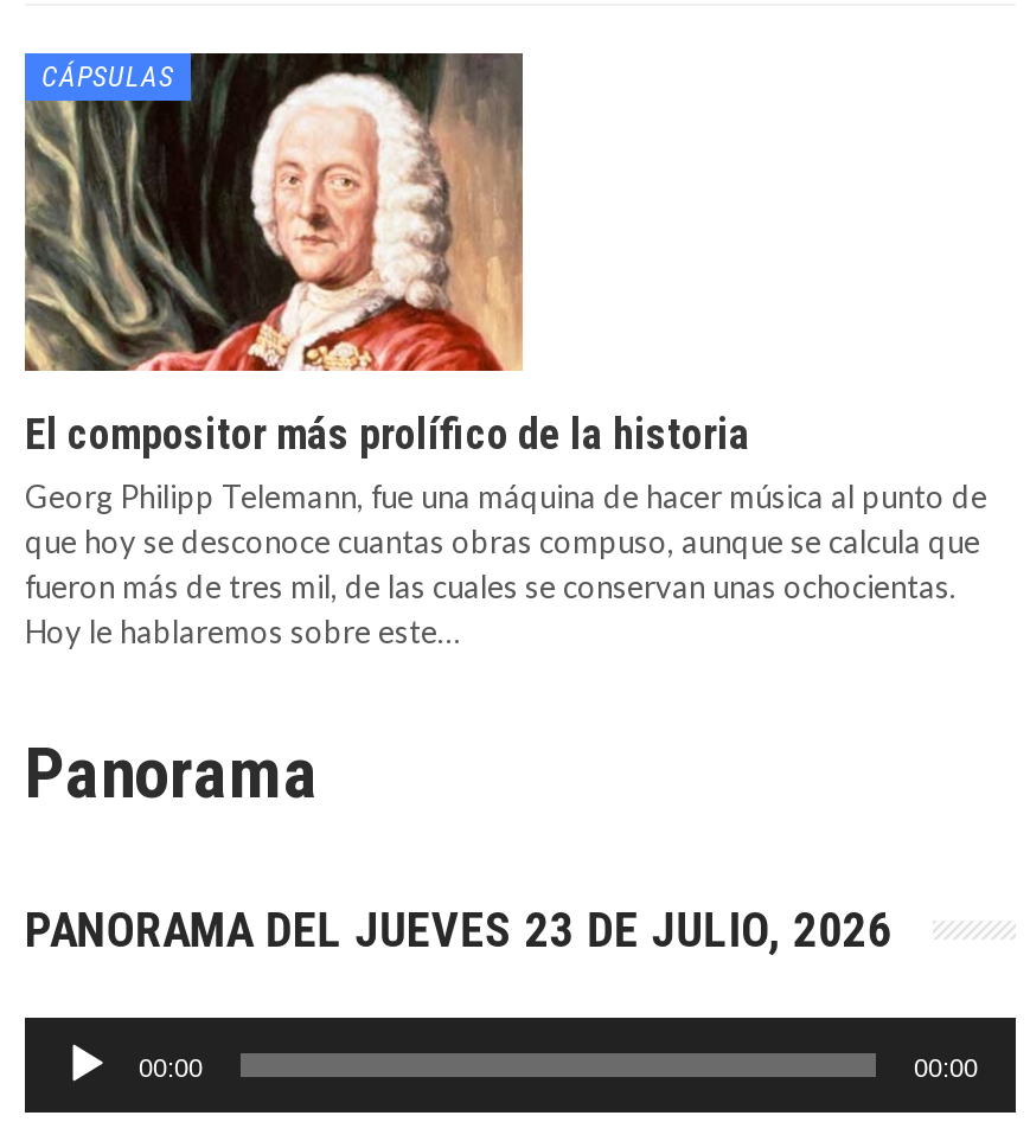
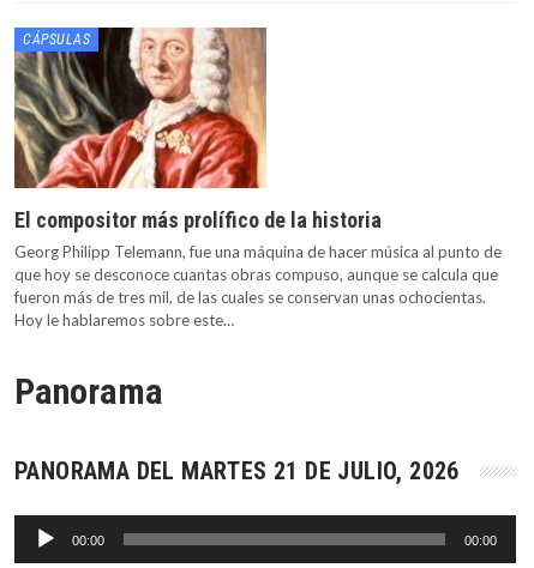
[23,51,523,373] [image] -> [13,26,266,189] [image]
[25,902,892,959] PANORAMA DEL JUEVES 23 DE JULIO, 2026 -> [14,457,459,486] PANORAMA DEL MARTES 21 DE JULIO, 2026

